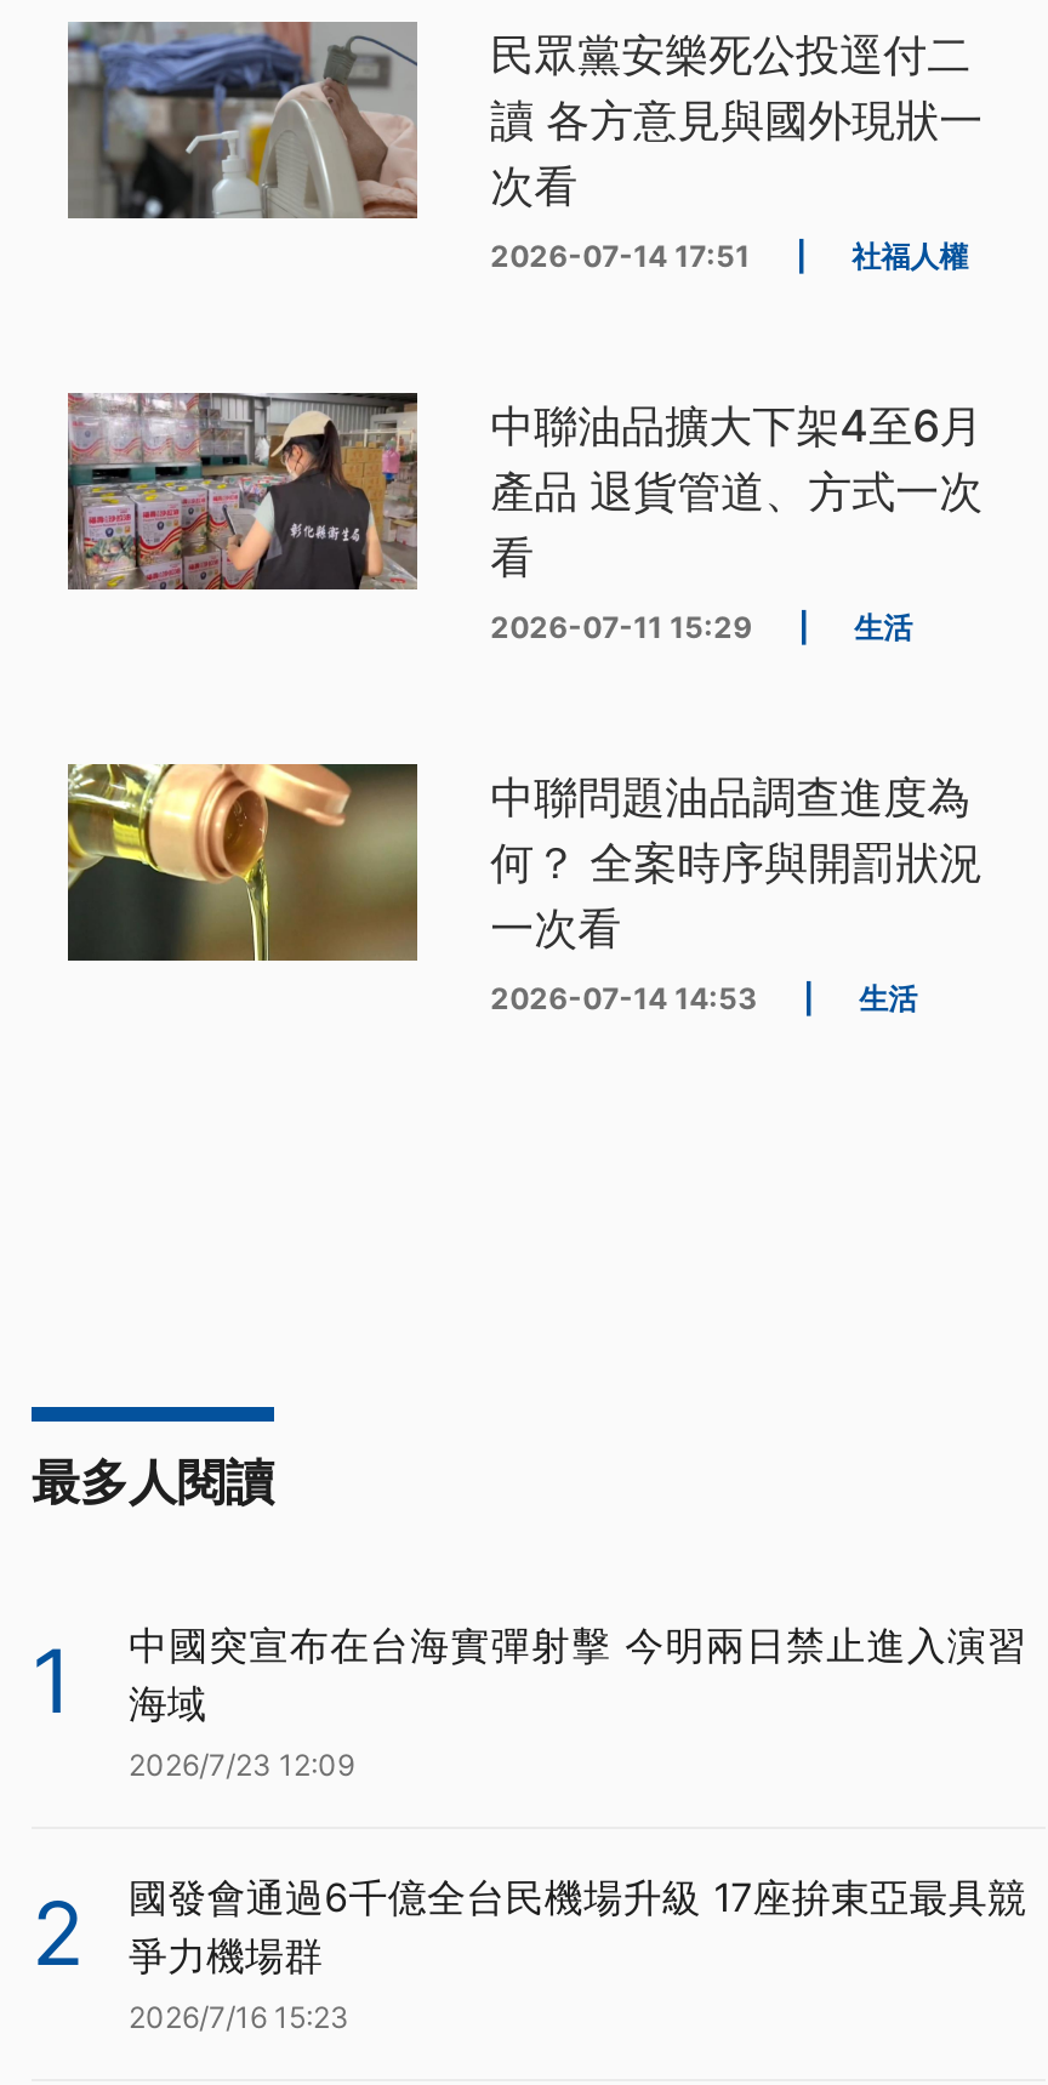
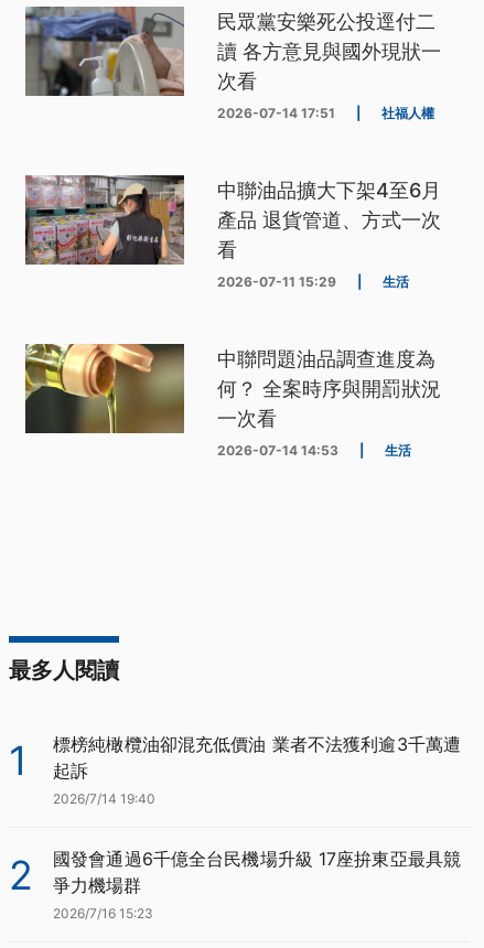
[129,1621,1026,1783] 中國突宣布在台海實彈射擊 今明兩日禁止進入演習 | 海域 | 2026/7/23 12:09 -> [53,733,461,807] 標榜純橄欖油卻混充低價油 業者不法獲利逾3千萬遭 | 起訴 | 2026/7/14 19:40

